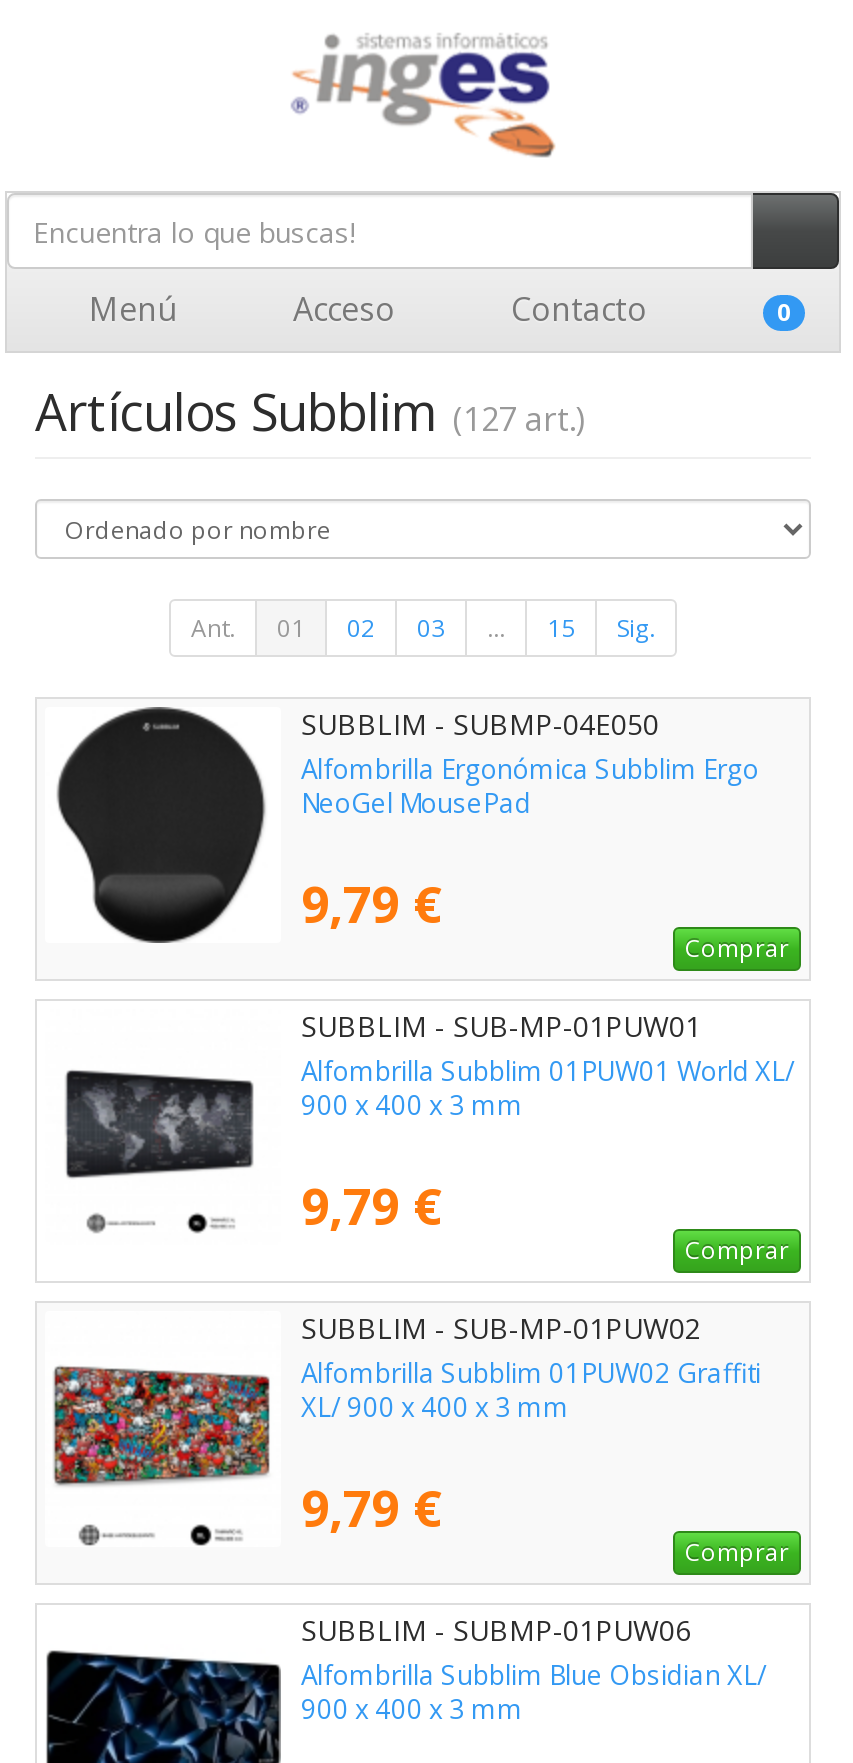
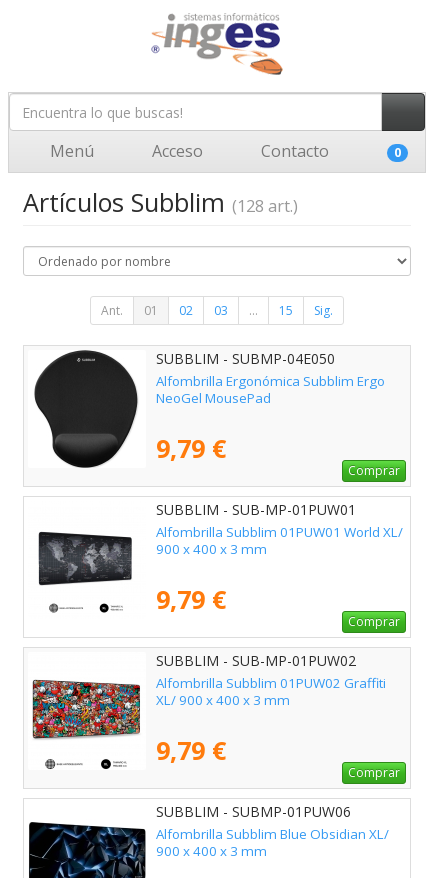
[35,377,585,445] Artículos Subblim (127 art.) -> [23,185,298,219] Artículos Subblim (128 art.)

